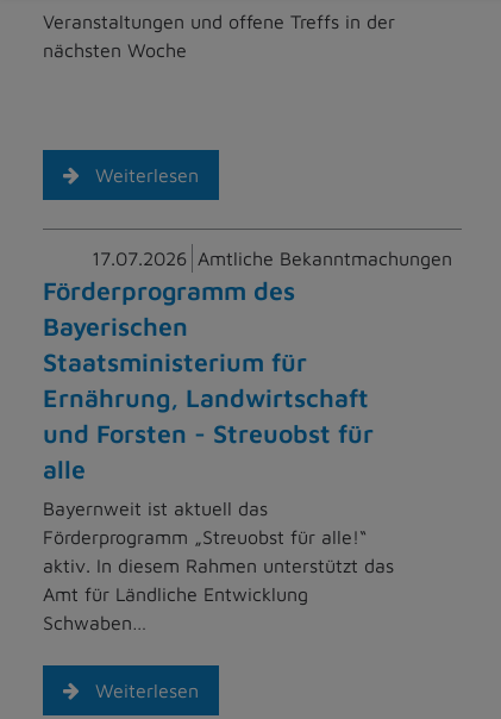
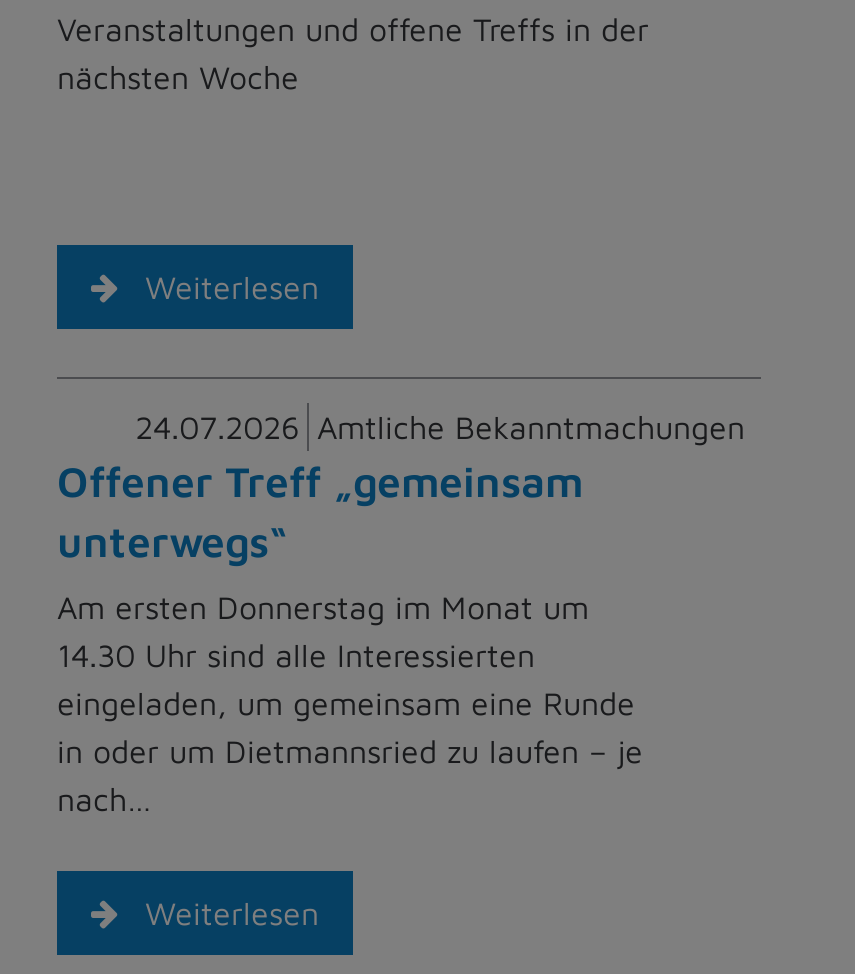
[43,248,452,484] 17.07.2026 Amtliche Bekanntmachungen | Förderprogramm des | Bayerischen | Staatsministerium für | Ernährung, Landwirtschaft | und Forsten - Streuobst für | alle -> [57,409,745,565] 24.07.2026 Amtliche Bekanntmachungen | Offener Treff „gemeinsam | unterwegs“
[43,498,394,634] Bayernweit ist aktuell das | Förderprogramm „Streuobst für alle!“ | aktiv. In diesem Rahmen unterstützt das | Amt für Ländliche Entwicklung | Schwaben… -> [57,589,643,817] Am ersten Donnerstag im Monat um | 14.30 Uhr sind alle Interessierten | eingeladen, um gemeinsam eine Runde | in oder um Dietmannsried zu laufen – je | nach…

